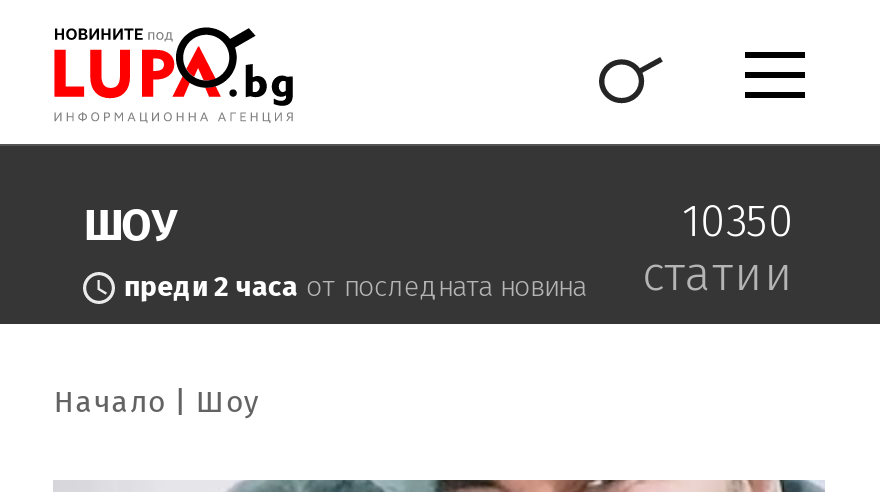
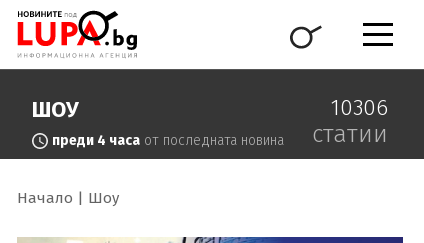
[682,194,794,248] 10350 -> [331,94,388,121] 10306
[124,270,586,304] преди 2 часа от последната новина -> [52,132,284,149] преди 4 часа от последната новина

